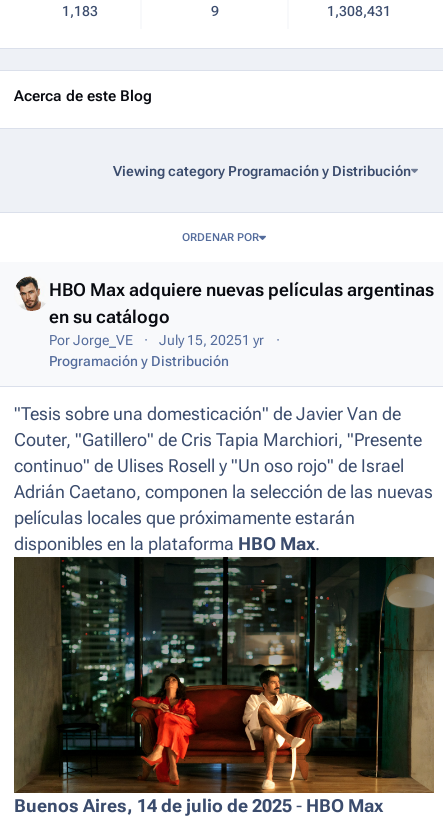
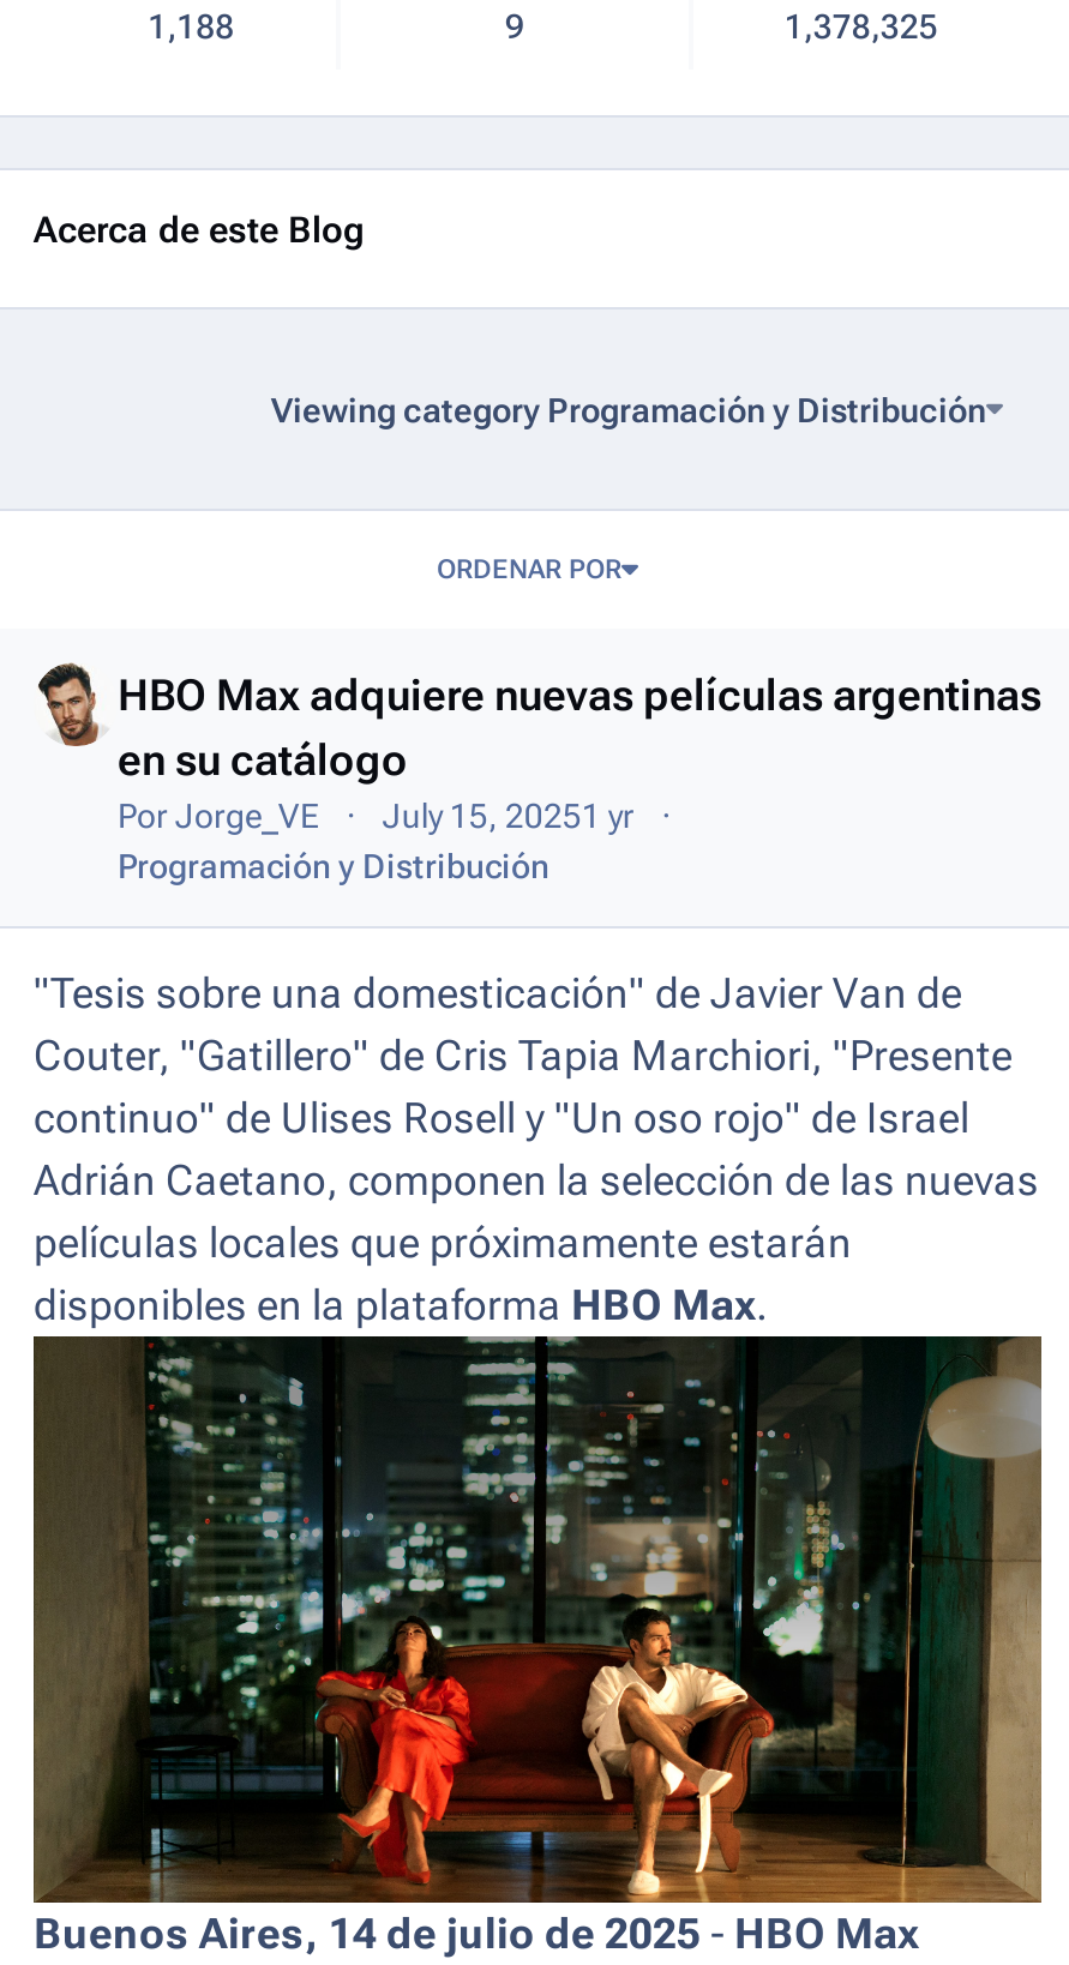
[62,3,98,19] 1,183 -> [148,8,234,46] 1,188
[327,3,391,19] 1,308,431 -> [784,8,938,46] 1,378,325

